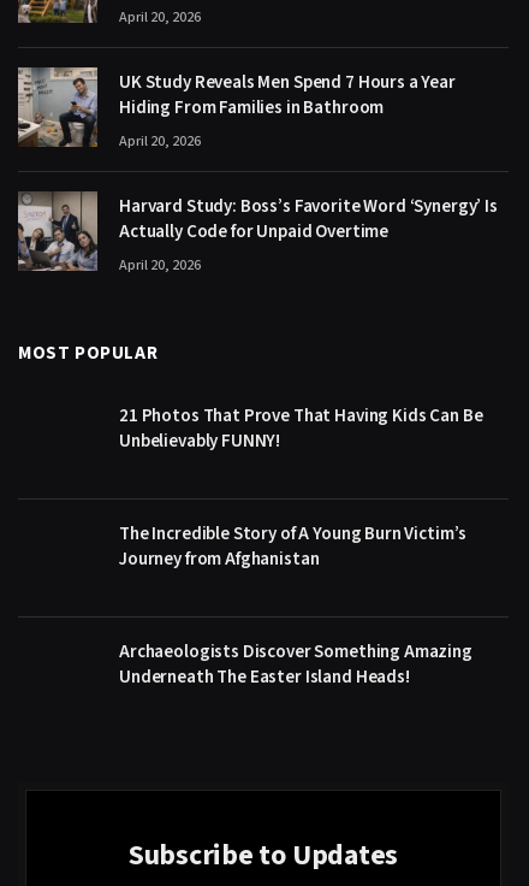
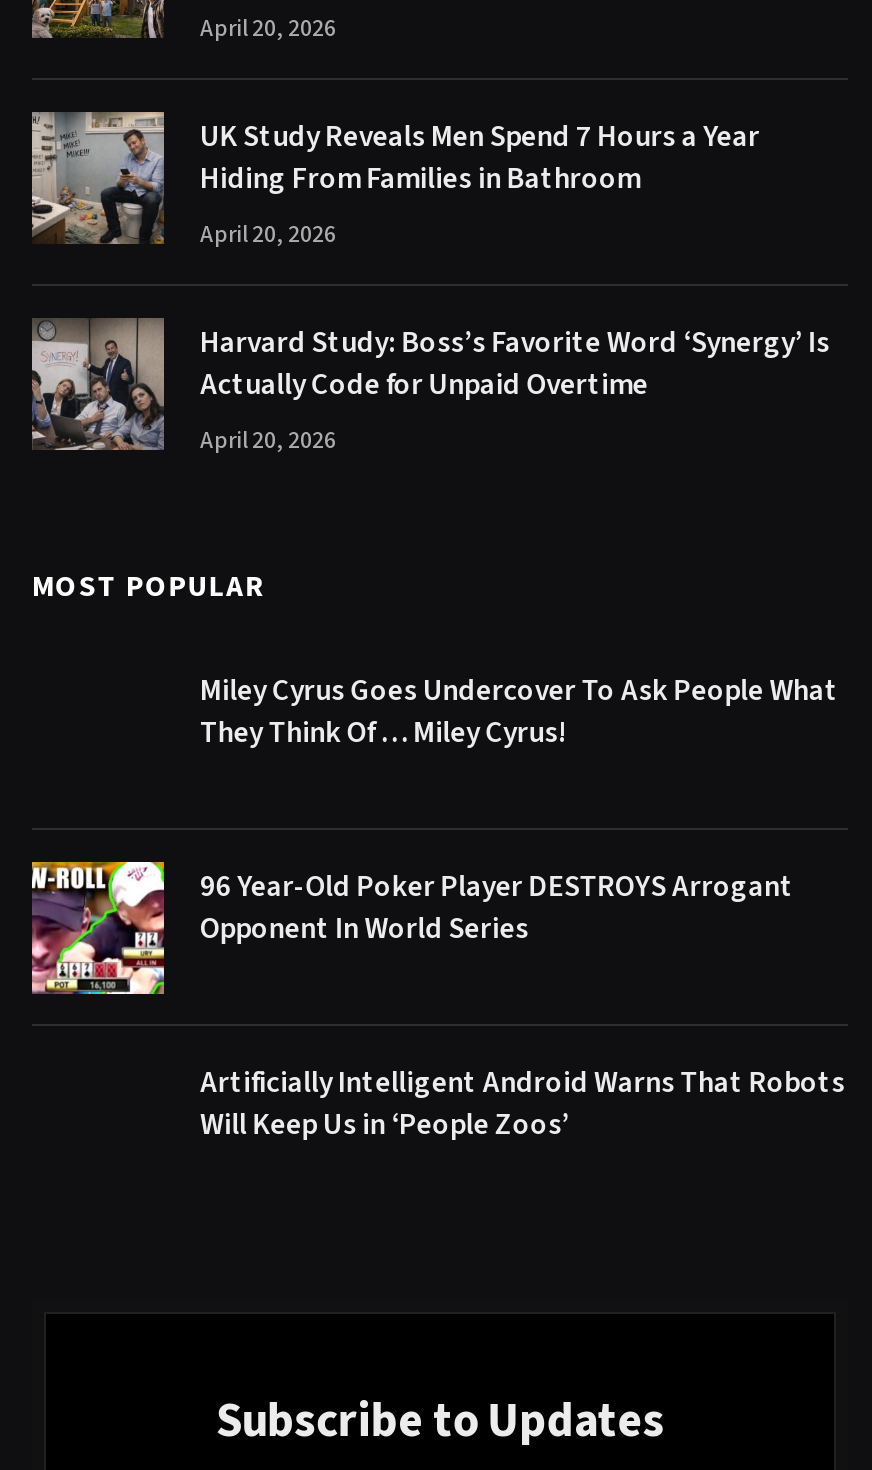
none -> [30,860,166,996] [image]
[119,403,483,453] 21 Photos That Prove That Having Kids Can Be | Unbelievably FUNNY! -> [200,669,838,753] Miley Cyrus Goes Undercover To Ask People What | They Think Of … Miley Cyrus!
[119,521,467,571] The Incredible Story of A Young Burn Victim’s | Journey from Afghanistan -> [200,865,793,949] 96 Year-Old Poker Player DESTROYS Arrogant | Opponent In World Series
[119,639,472,689] Archaeologists Discover Something Amazing | Underneath The Easter Island Heads! -> [200,1061,845,1145] Artificially Intelligent Android Warns That Robots | Will Keep Us in ‘People Zoos’

